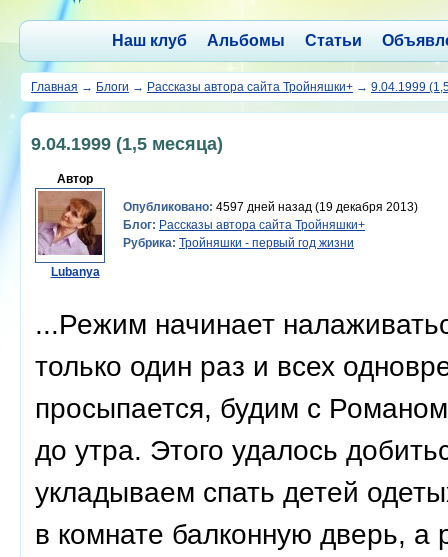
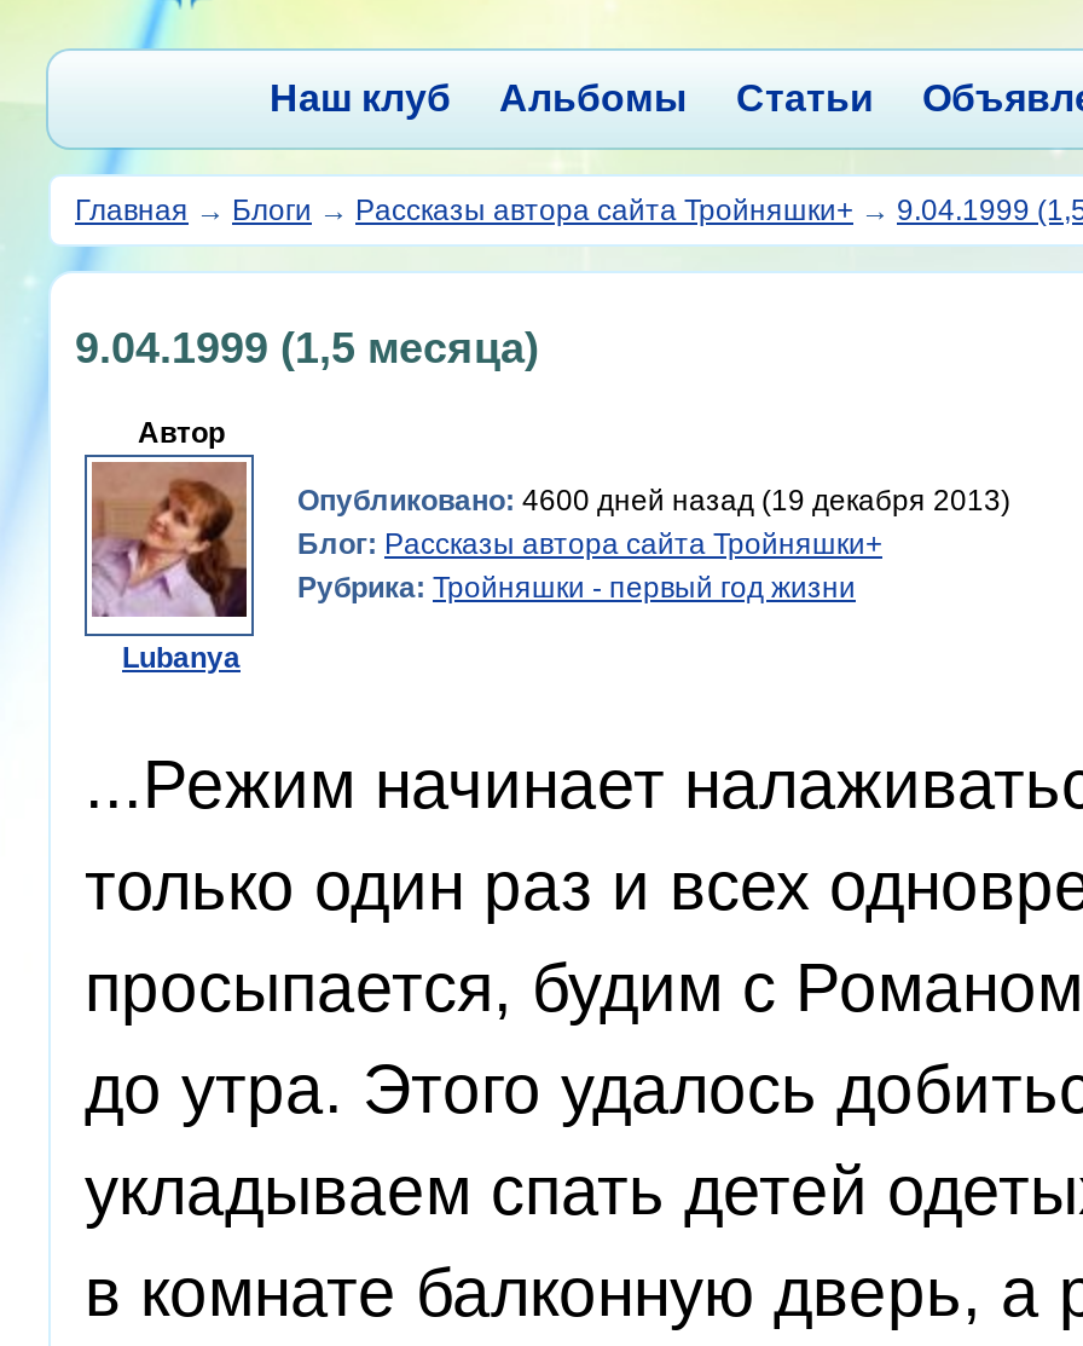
[123,200,418,214] Опубликовано: 4597 дней назад (19 декабря 2013) -> [297,484,1010,518] Опубликовано: 4600 дней назад (19 декабря 2013)

